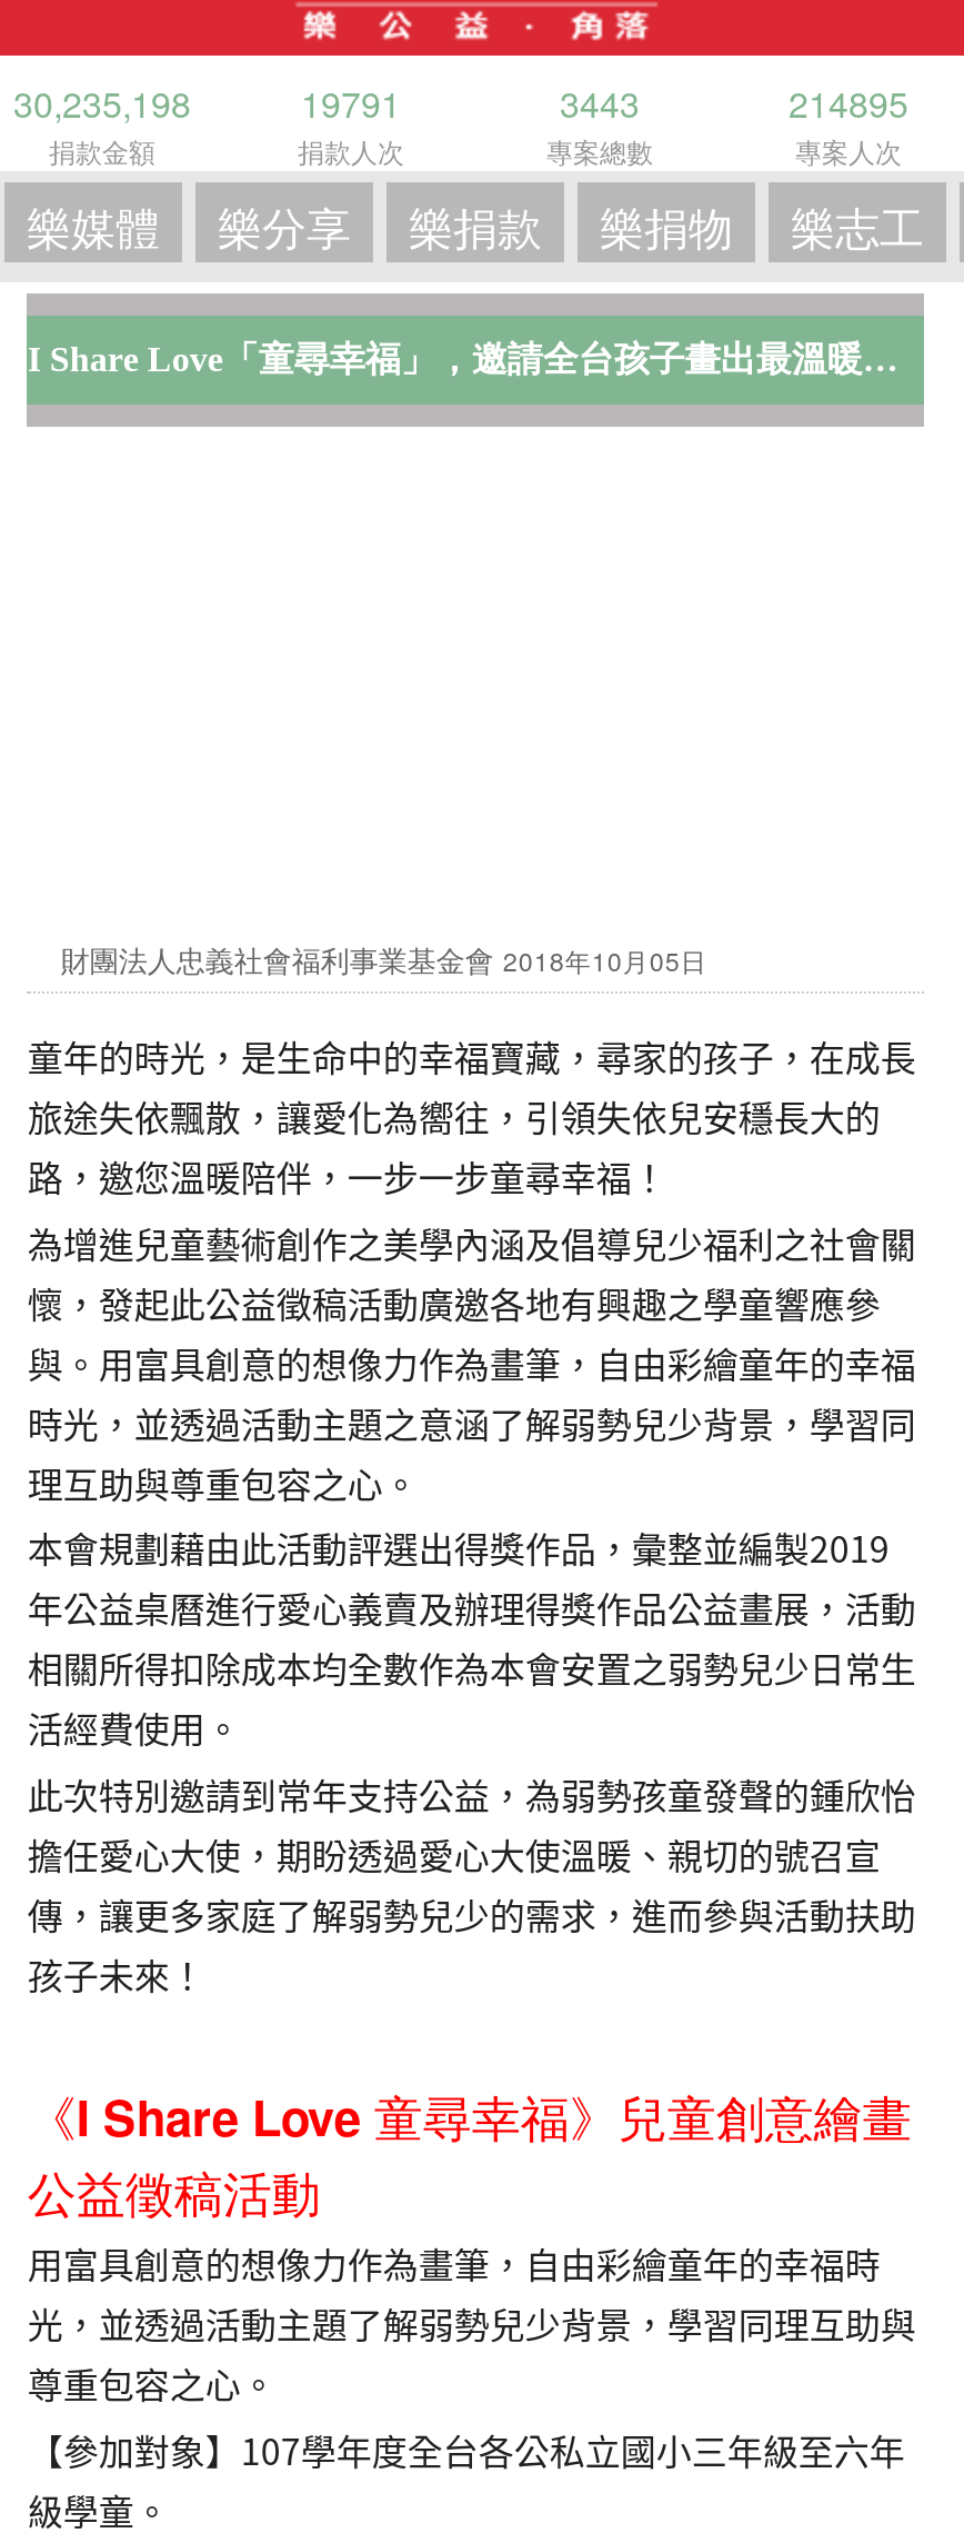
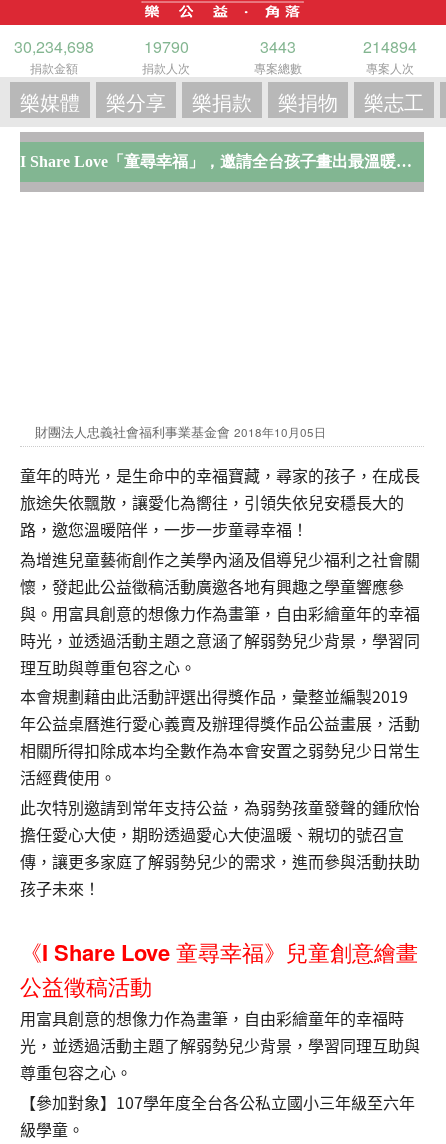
[13,78,191,129] 30,235,198 -> [14,35,94,58] 30,234,698
[301,78,401,129] 19791 -> [143,35,188,58] 19790
[789,78,908,129] 214895 -> [363,35,417,58] 214894

